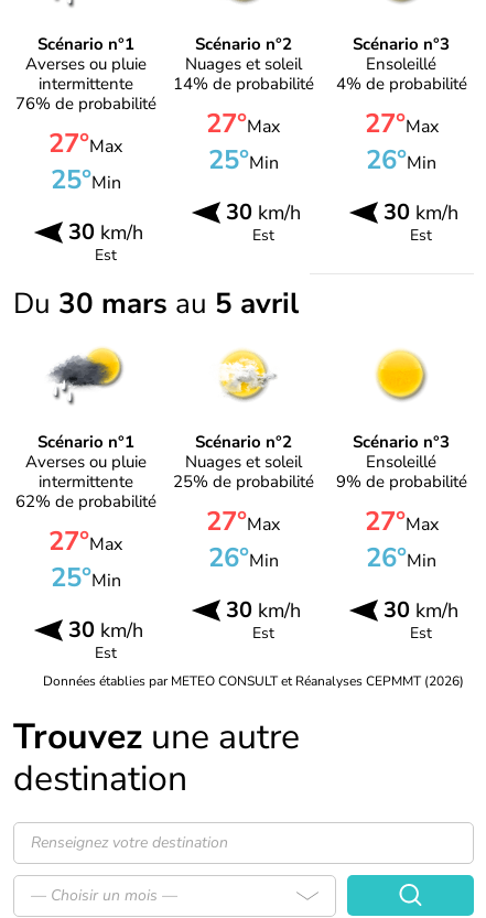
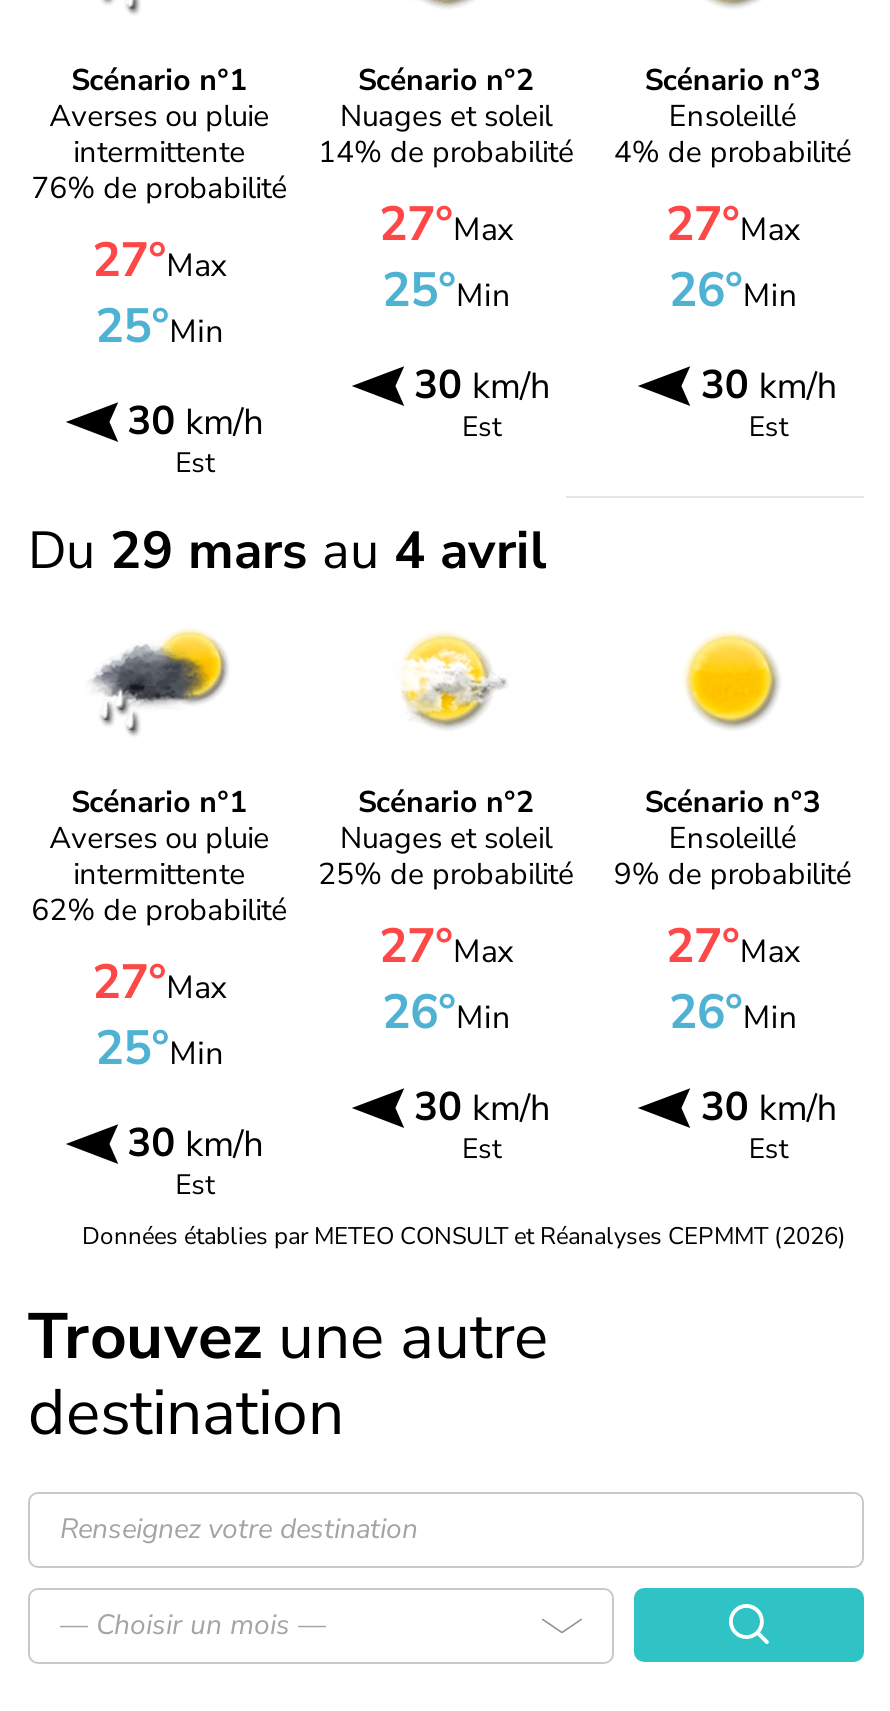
[13,285,299,323] Du 30 mars au 5 avril -> [28,517,546,587] Du 29 mars au 4 avril

